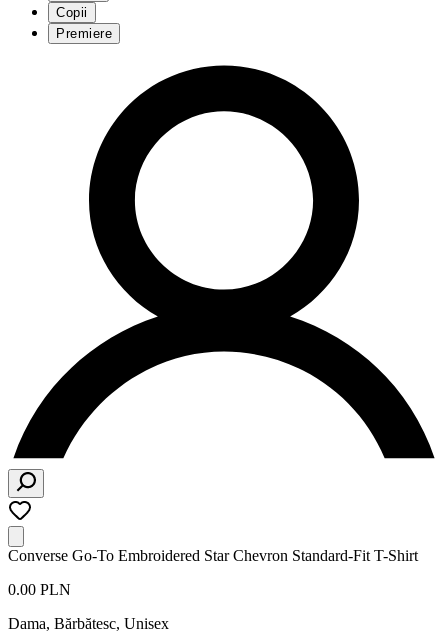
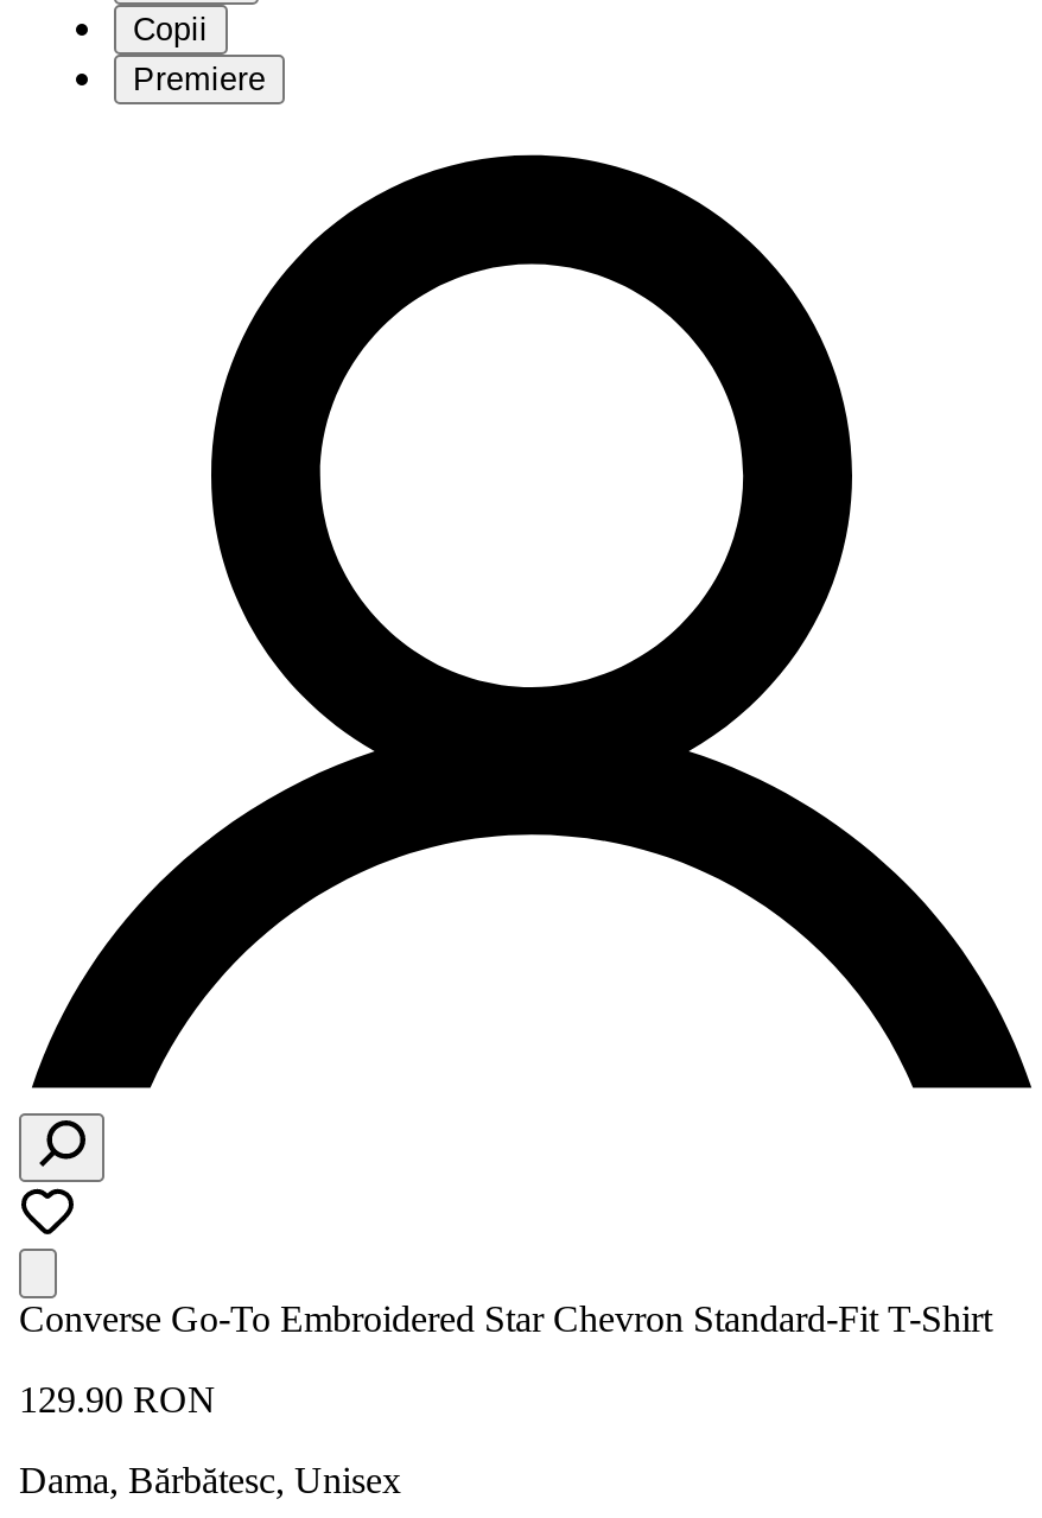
[8,581,71,598] 0.00 PLN -> [19,1379,216,1419] 129.90 RON

